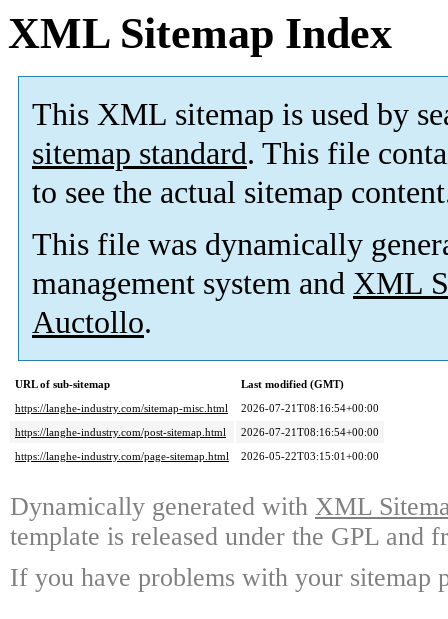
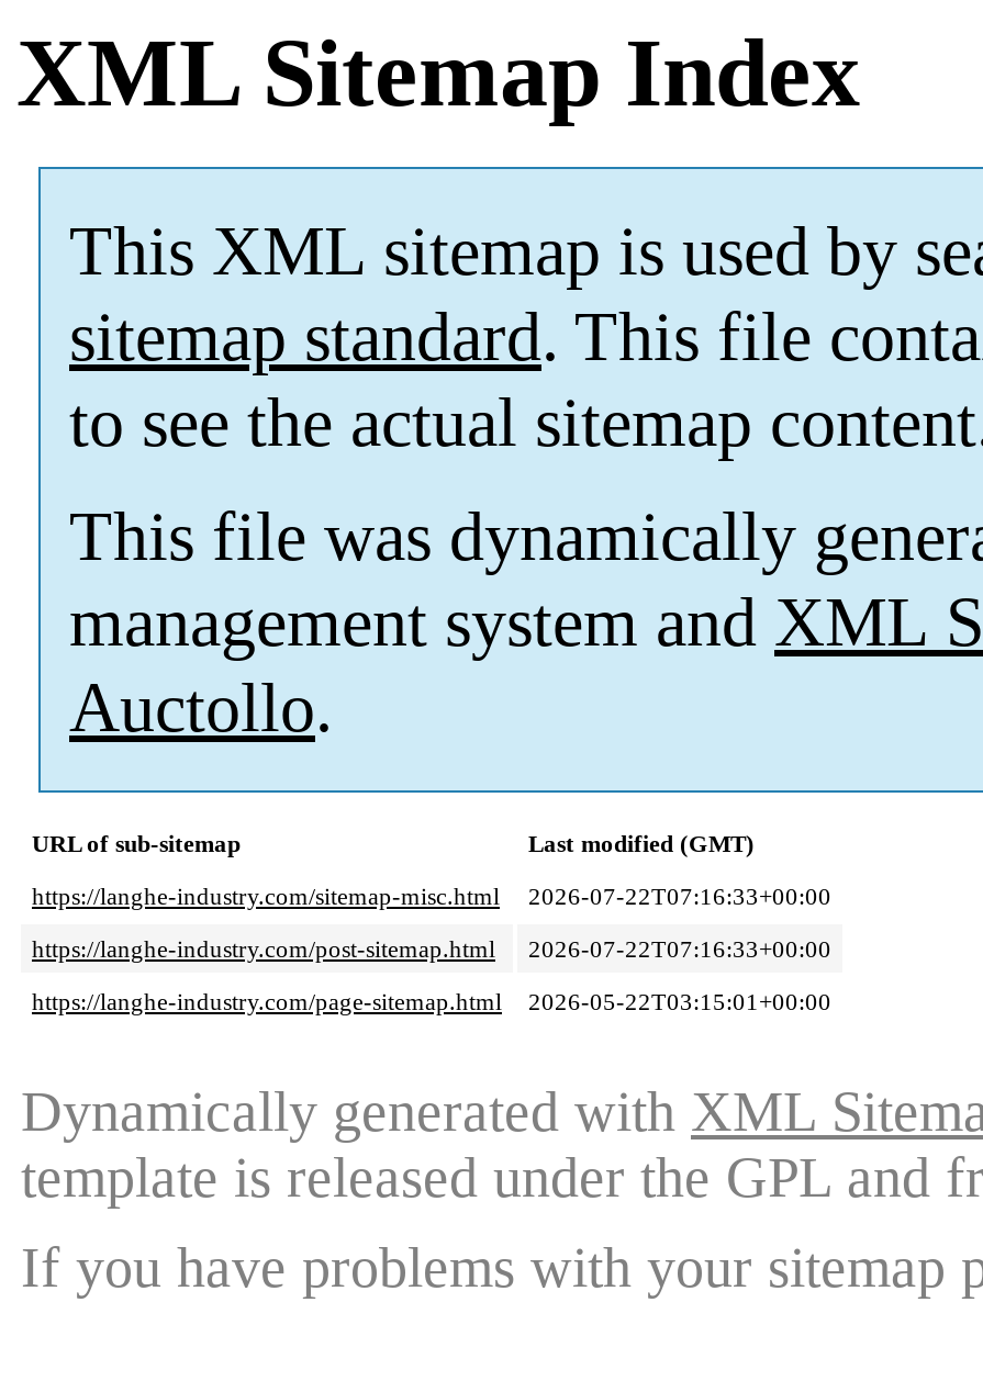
[15,402,379,414] https://langhe-industry.com/sitemap-misc.html 2026-07-21T08:16:54+00:00 -> [32,883,831,910] https://langhe-industry.com/sitemap-misc.html 2026-07-22T07:16:33+00:00
[15,426,379,438] https://langhe-industry.com/post-sitemap.html 2026-07-21T08:16:54+00:00 -> [32,936,831,963] https://langhe-industry.com/post-sitemap.html 2026-07-22T07:16:33+00:00

